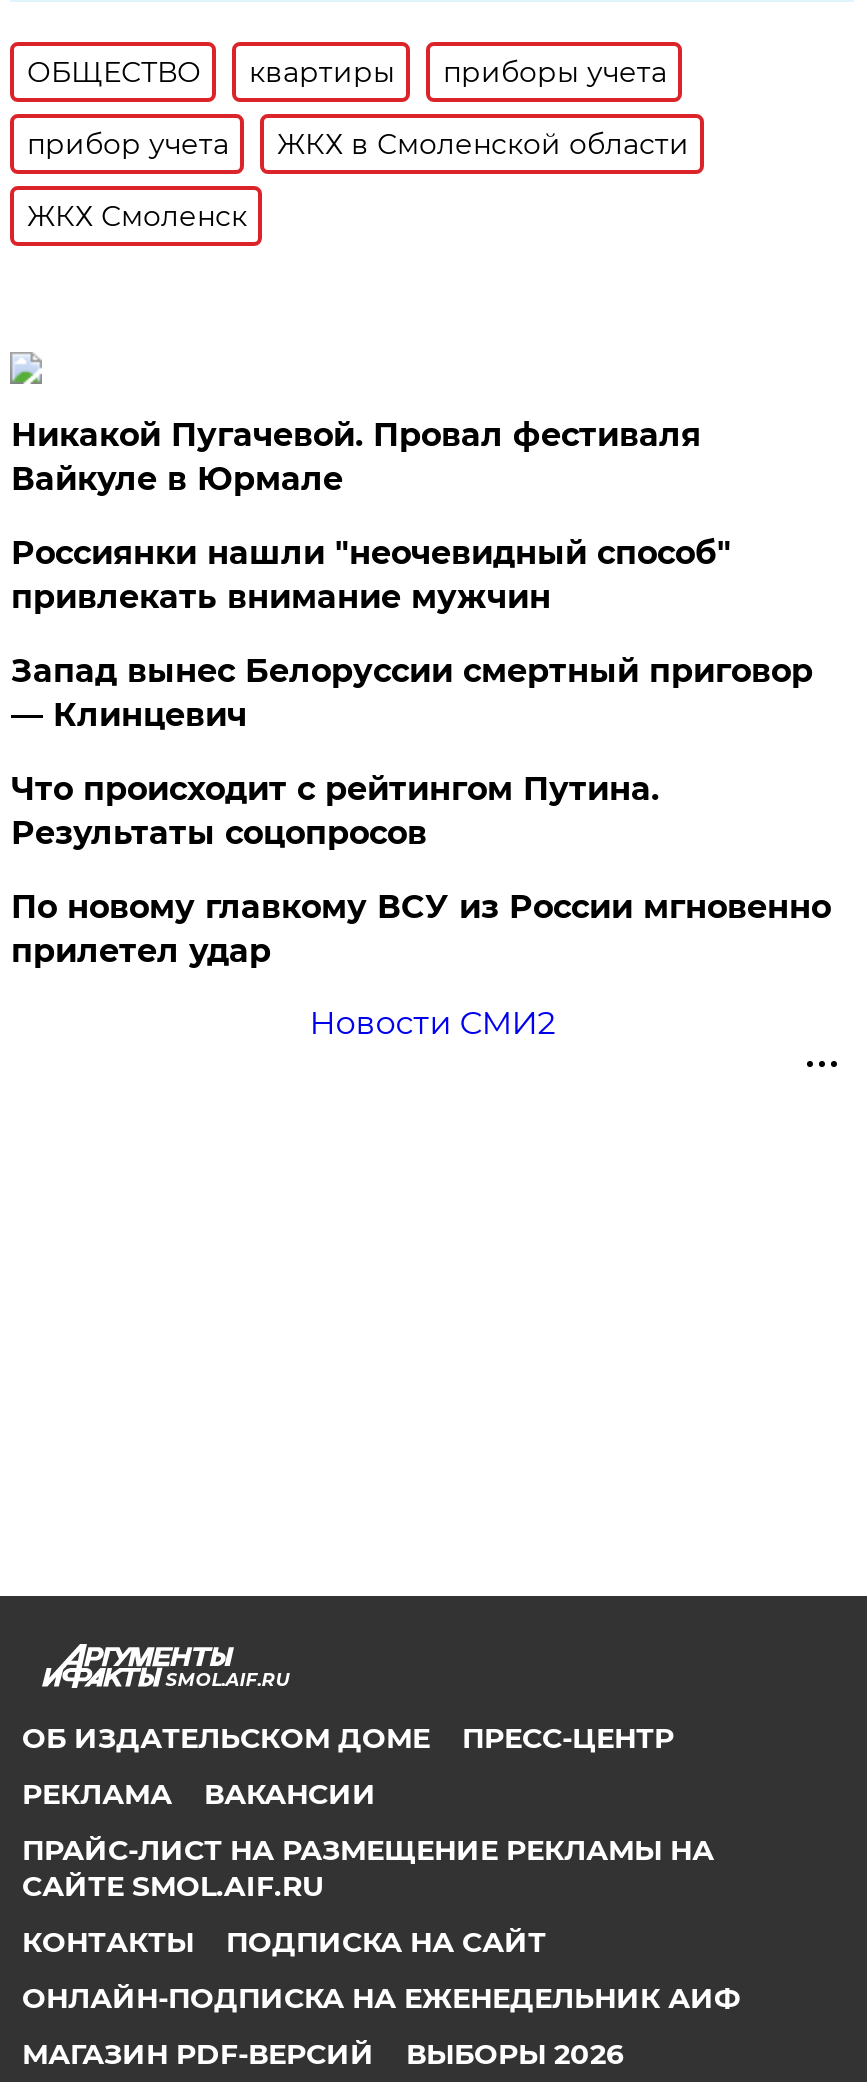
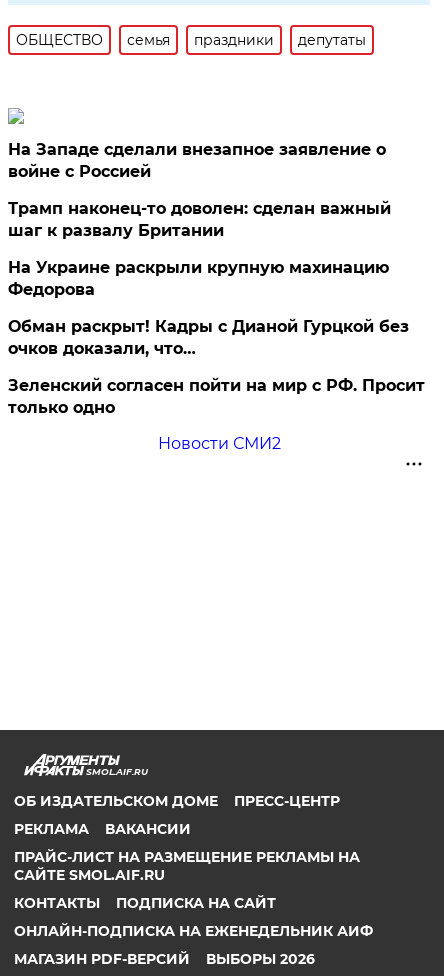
[27,54,689,234] квартиры | приборы учета | прибор учета | ЖКХ в Смоленской области | ЖКХ Смоленск -> [127,31,366,49] семья | праздники | депутаты
[11,416,831,970] Никакой Пугачевой. Провал фестиваля | Вайкуле в Юрмале | Россиянки нашли "неочевидный способ" | привлекать внимание мужчин | Запад вынес Белоруссии смертный приговор | — Клинцевич | Что происходит с рейтингом Путина. | Результаты соцопросов | По новому главкому ВСУ из России мгновенно | прилетел удар -> [8,140,425,417] На Западе сделали внезапное заявление о | войне с Россией | Трамп наконец-то доволен: сделан важный | шаг к развалу Британии | На Украине раскрыли крупную махинацию | Федорова | Обман раскрыт! Кадры с Дианой Гурцкой без | очков доказали, что… | Зеленский согласен пойти на мир с РФ. Просит | только одно

